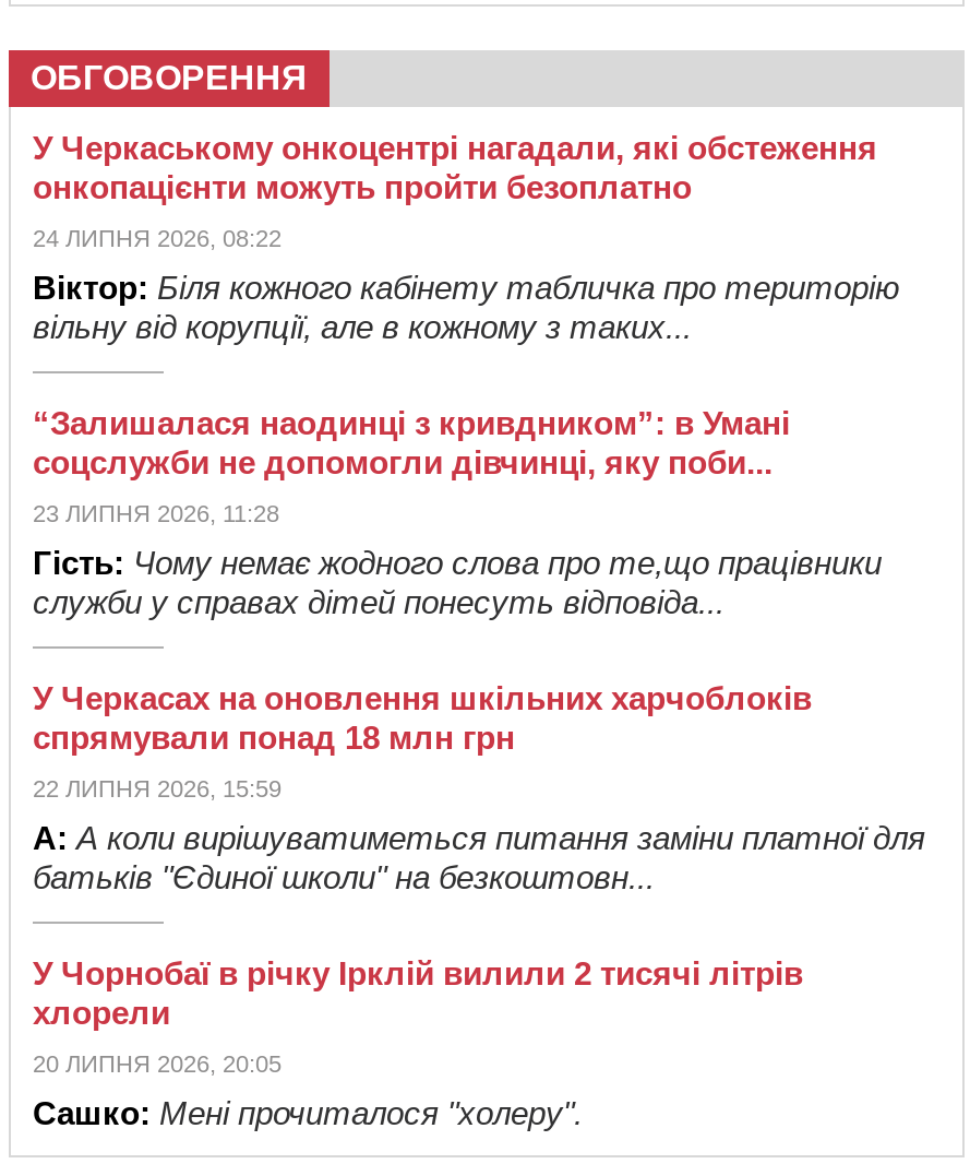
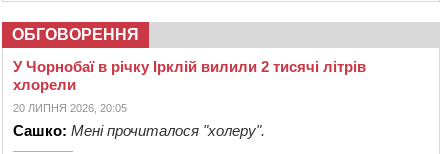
[33,128,925,894] У Черкаському онкоцентрі нагадали, які обстеження | онкопацієнти можуть пройти безоплатно | 24 ЛИПНЯ 2026, 08:22 | Віктор: Біля кожного кабінету табличка про територію | вільну від корупції, але в кожному з таких... | “Залишалася наодинці з кривдником”: в Умані | соцслужби не допомогли дівчинці, яку поби... | 23 ЛИПНЯ 2026, 11:28 | Гість: Чому немає жодного слова про те,що працівники | служби у справах дітей понесуть відповіда... | У Черкасах на оновлення шкільних харчоблоків | спрямували понад 18 млн грн | 22 ЛИПНЯ 2026, 15:59 | А: А коли вирішуватиметься питання заміни платної для | батьків "Єдиної школи" на безкоштовн... -> none

